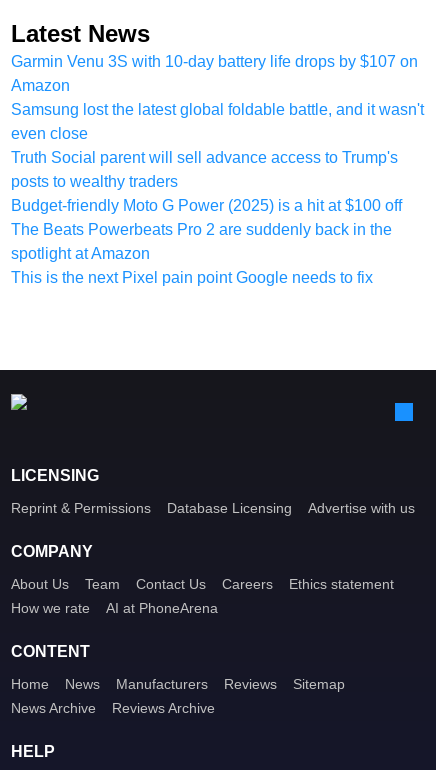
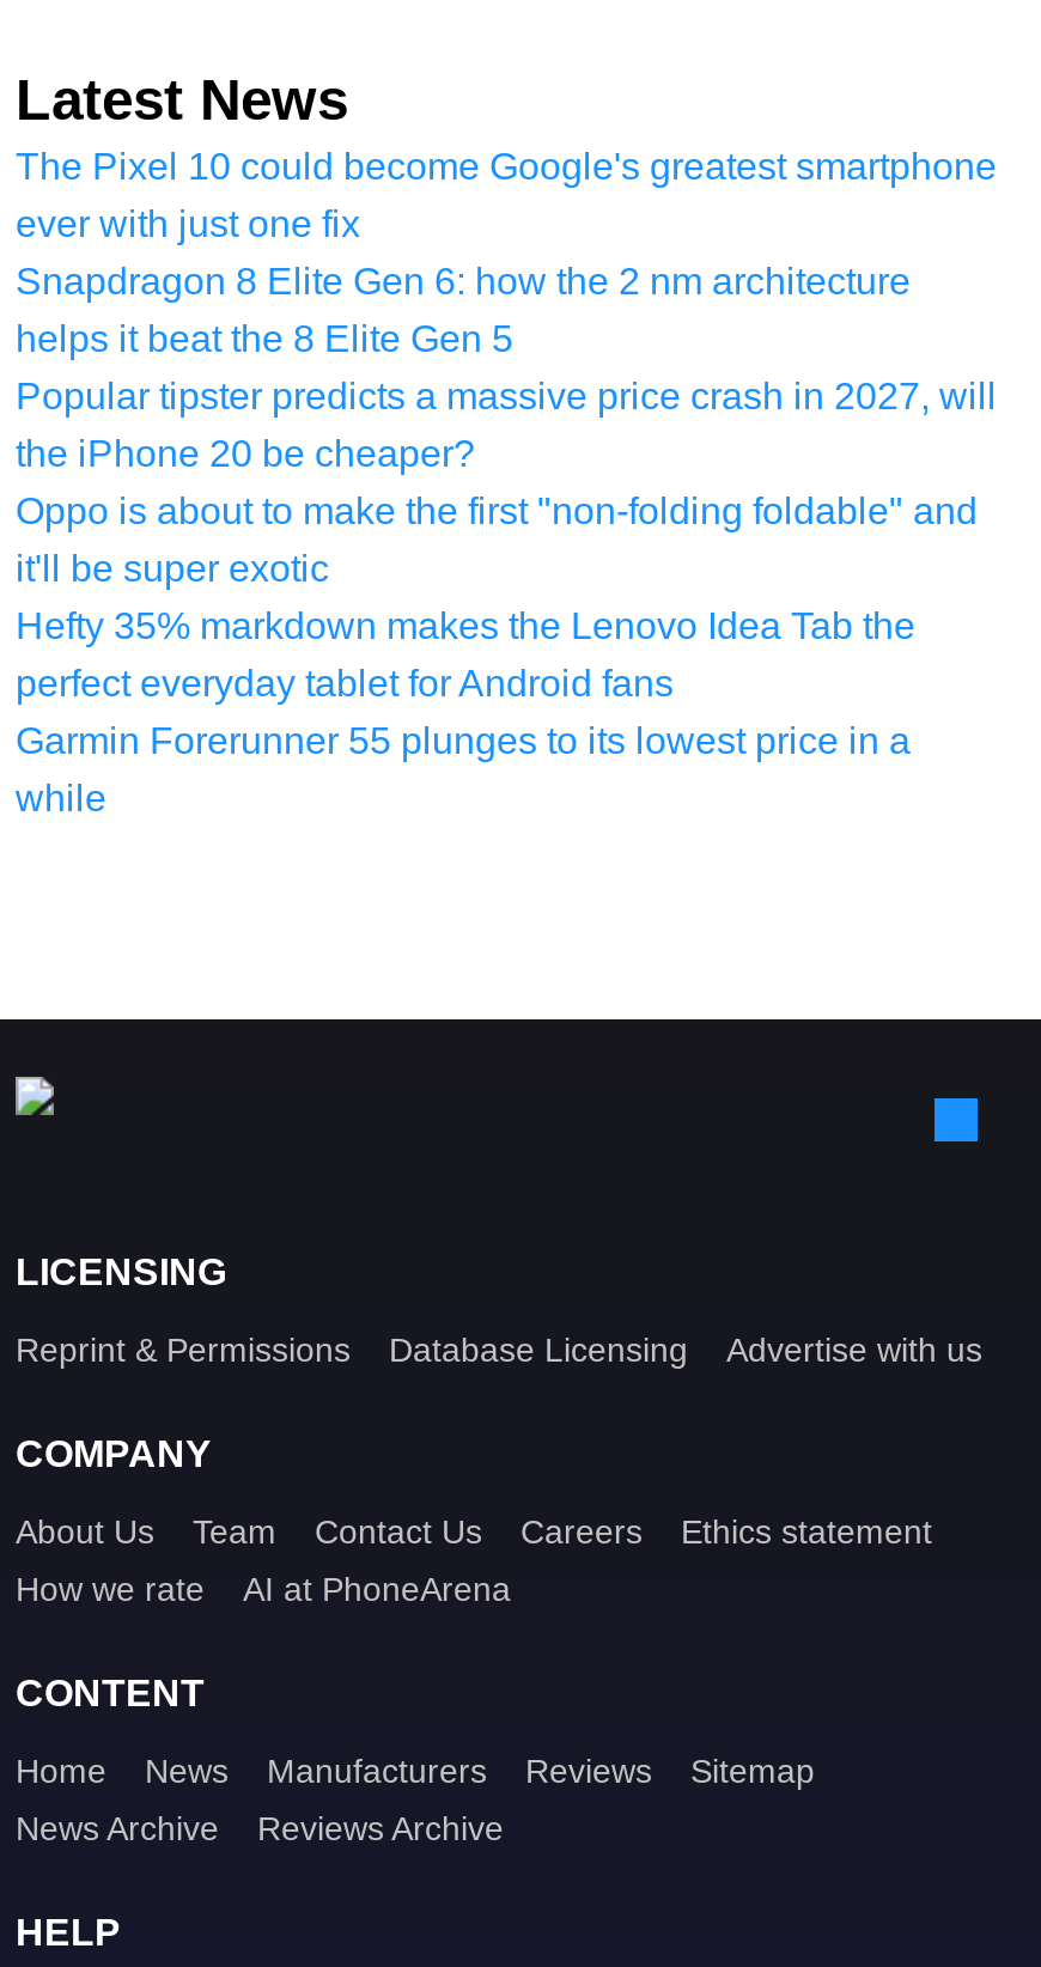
[11,53,424,286] Garmin Venu 3S with 10-day battery life drops by $107 on | Amazon | Samsung lost the latest global foldable battle, and it wasn't | even close | Truth Social parent will sell advance access to Trump's | posts to wealthy traders | Budget-friendly Moto G Power (2025) is a hit at $100 off | The Beats Powerbeats Pro 2 are suddenly back in the | spotlight at Amazon | This is the next Pixel pain point Google needs to fix -> [16,146,997,818] The Pixel 10 could become Google's greatest smartphone | ever with just one fix | Snapdragon 8 Elite Gen 6: how the 2 nm architecture | helps it beat the 8 Elite Gen 5 | Popular tipster predicts a massive price crash in 2027, will | the iPhone 20 be cheaper? | Oppo is about to make the first "non-folding foldable" and | it'll be super exotic | Hefty 35% markdown makes the Lenovo Idea Tab the | perfect everyday tablet for Android fans | Garmin Forerunner 55 plunges to its lowest price in a | while

